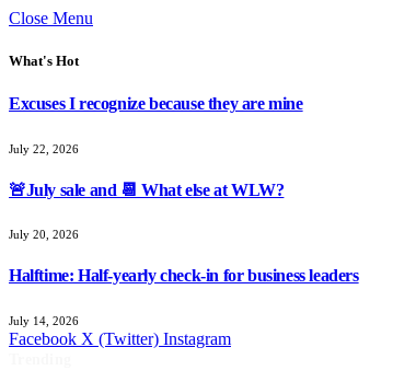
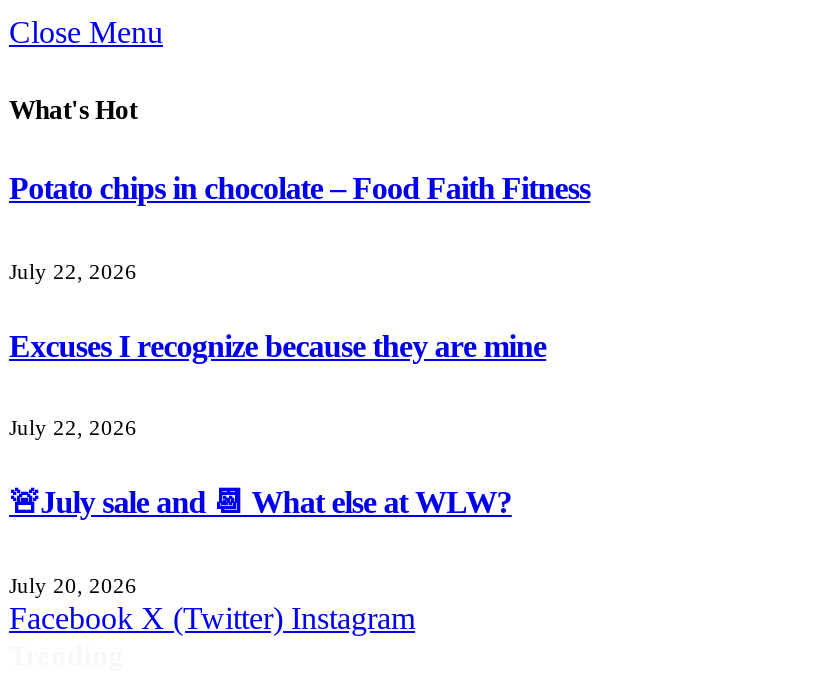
none -> [9,172,590,282] Potato chips in chocolate – Food Faith Fitness | July 22, 2026
moved [9,94,303,241] -> [9,329,546,596]: Excuses I recognize because they are mine | July 22, 2026 | July 20, 2026
[9,266,359,327] Halftime: Half-yearly check-in for business leaders | July 14, 2026 -> none

